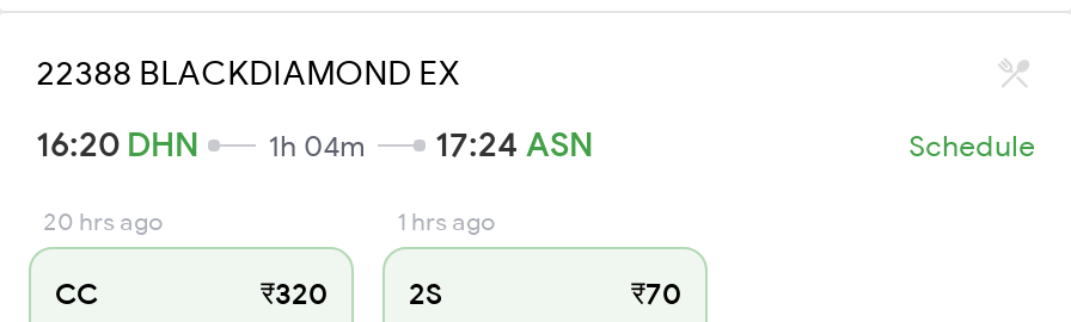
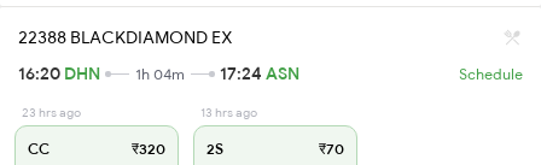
[43,207,163,238] 20 hrs ago -> [22,105,81,121] 23 hrs ago
[397,207,495,238] 1 hrs ago -> [200,105,257,121] 13 hrs ago

